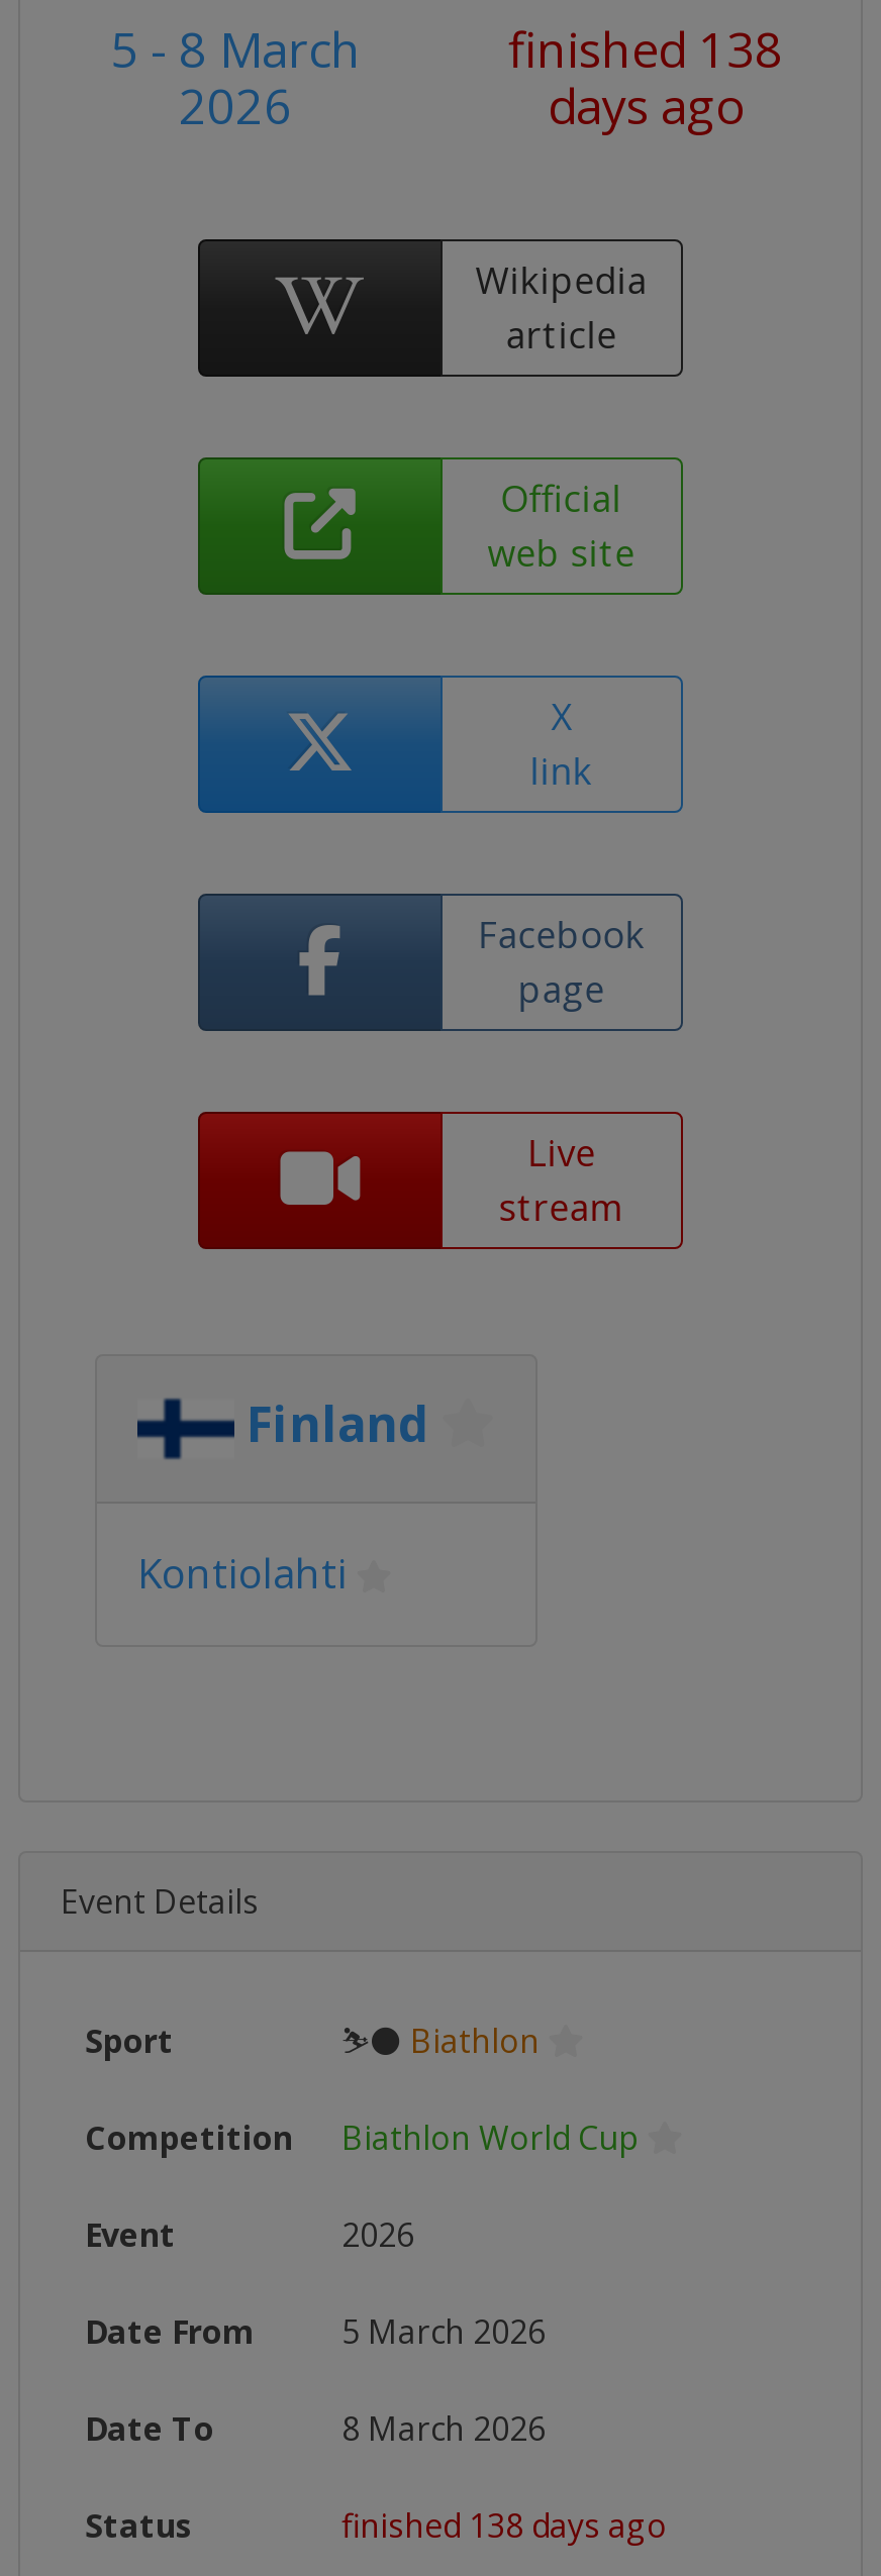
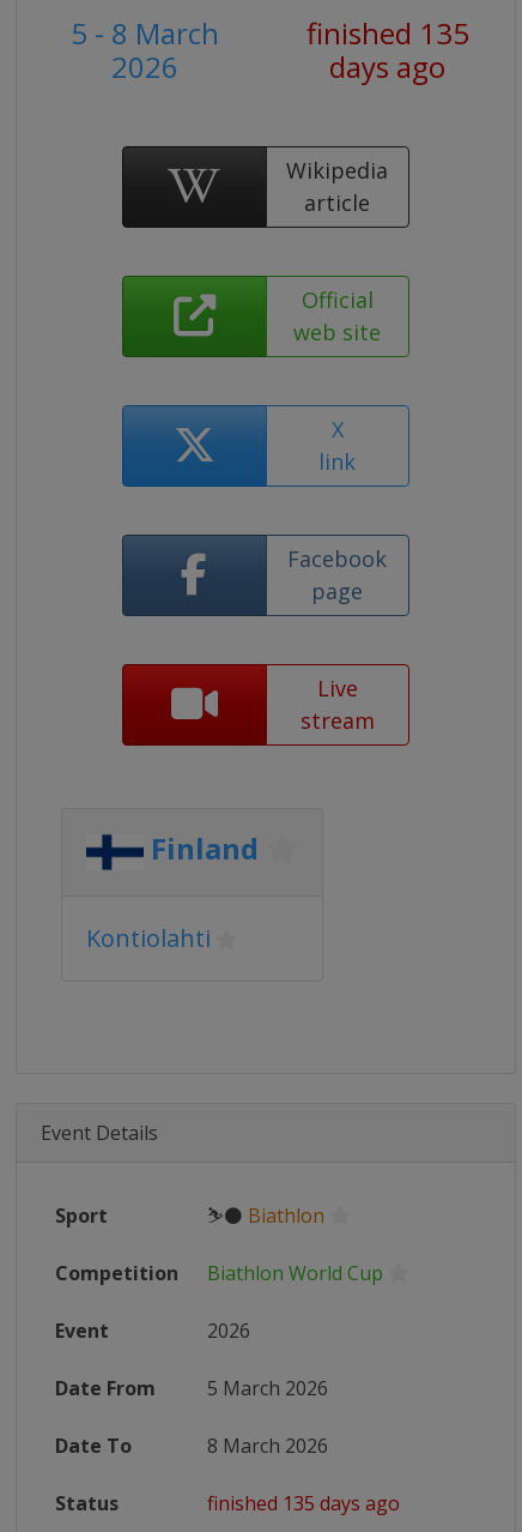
[508,15,783,82] finished 138 -> [306,13,469,53] finished 135
[341,2503,667,2548] finished 138 days ago -> [207,1490,400,1516] finished 135 days ago

